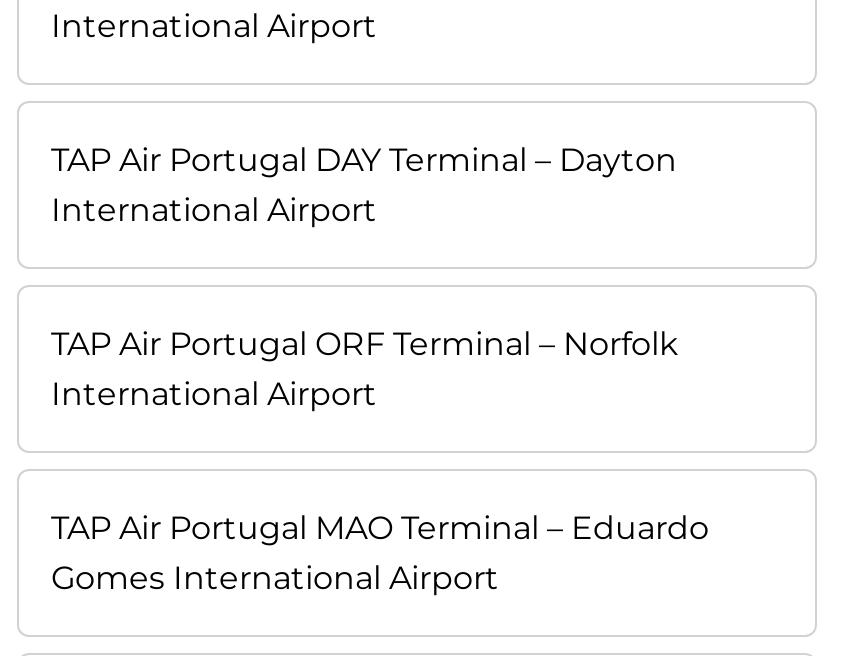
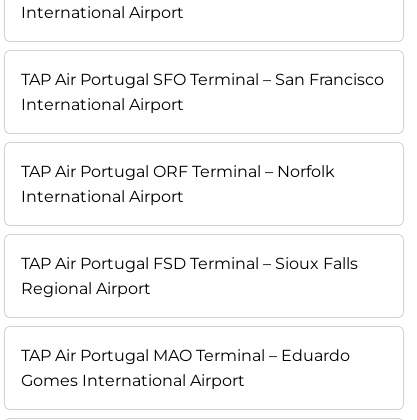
[51,140,677,178] TAP Air Portugal DAY Terminal – Dayton -> [21,70,384,89] TAP Air Portugal SFO Terminal – San Francisco
none -> [21,254,358,298] TAP Air Portugal FSD Terminal – Sioux Falls | Regional Airport

